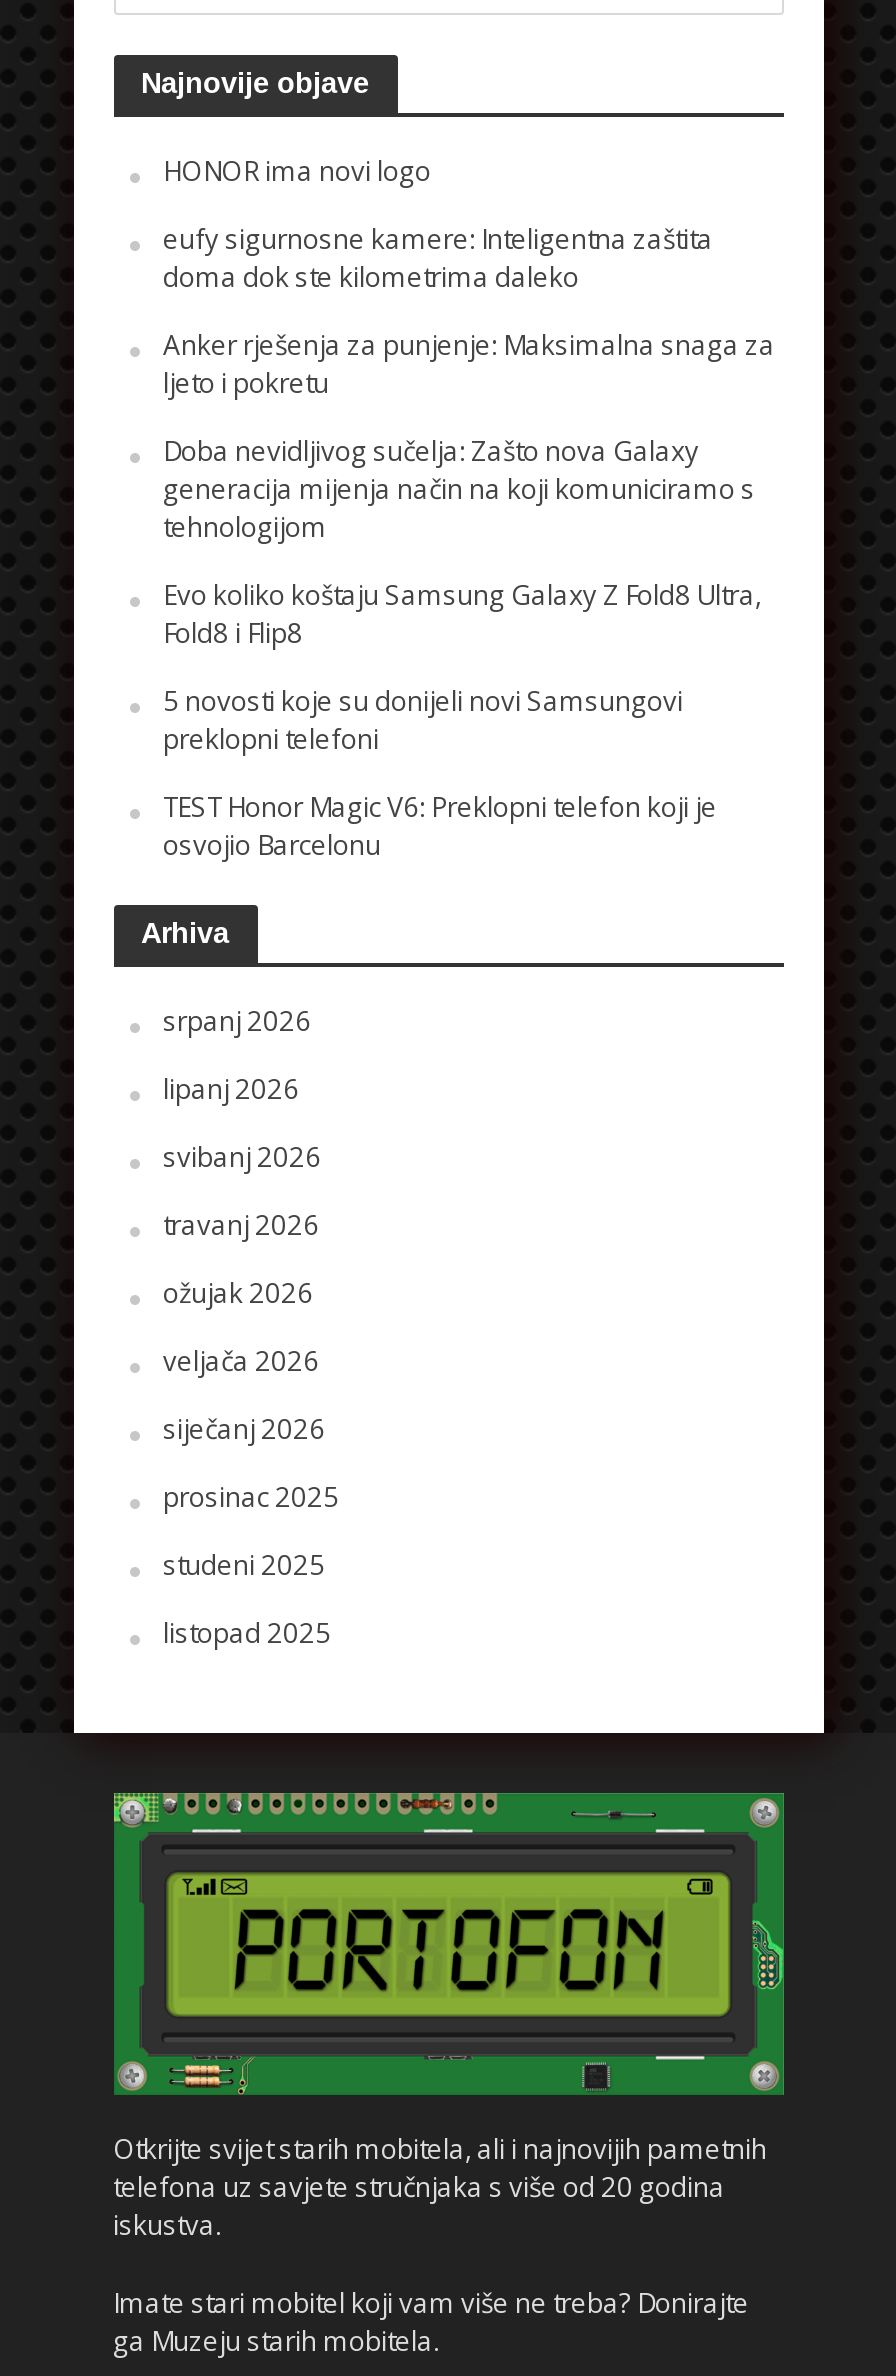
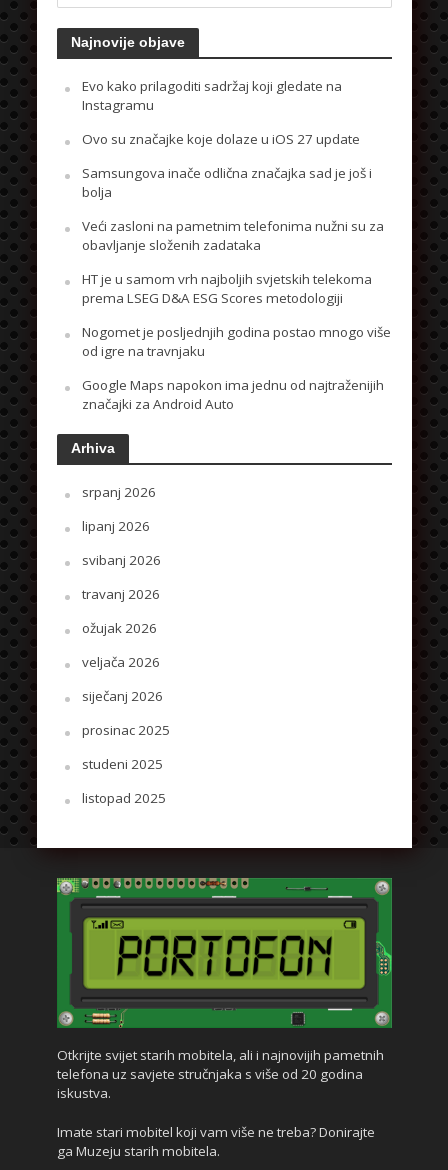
[163,153,431,189] HONOR ima novi logo -> [81,77,341,114] Evo kako prilagoditi sadržaj koji gledate na | Instagramu
[163,221,713,295] eufy sigurnosne kamere: Inteligentna zaštita | doma dok ste kilometrima daleko -> [81,130,359,148] Ovo su značajke koje dolaze u iOS 27 update
[163,327,775,401] Anker rješenja za punjenje: Maksimalna snaga za | ljeto i pokretu -> [81,164,371,201] Samsungova inače odlična značajka sad je još i | bolja
[163,433,755,545] Doba nevidljivog sučelja: Zašto nova Galaxy | generacija mijenja način na koji komuniciramo s | tehnologijom -> [81,217,383,254] Veći zasloni na pametnim telefonima nužni su za | obavljanje složenih zadataka
[163,577,761,651] Evo koliko koštaju Samsung Galaxy Z Fold8 Ultra, | Fold8 i Flip8 -> [81,270,371,307] HT je u samom vrh najboljih svjetskih telekoma | prema LSEG D&A ESG Scores metodologiji
[163,683,683,757] 5 novosti koje su donijeli novi Samsungovi | preklopni telefoni -> [81,323,390,360] Nogomet je posljednjih godina postao mnogo više | od igre na travnjaku
[163,789,717,863] TEST Honor Magic V6: Preklopni telefon koji je | osvojio Barcelonu -> [81,376,383,413] Google Maps napokon ima jednu od najtraženijih | značajki za Android Auto

